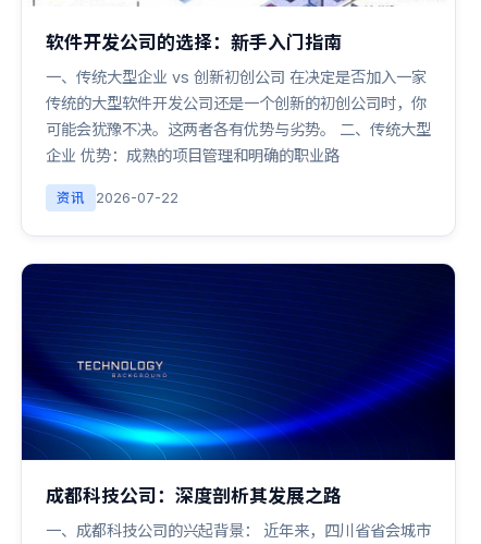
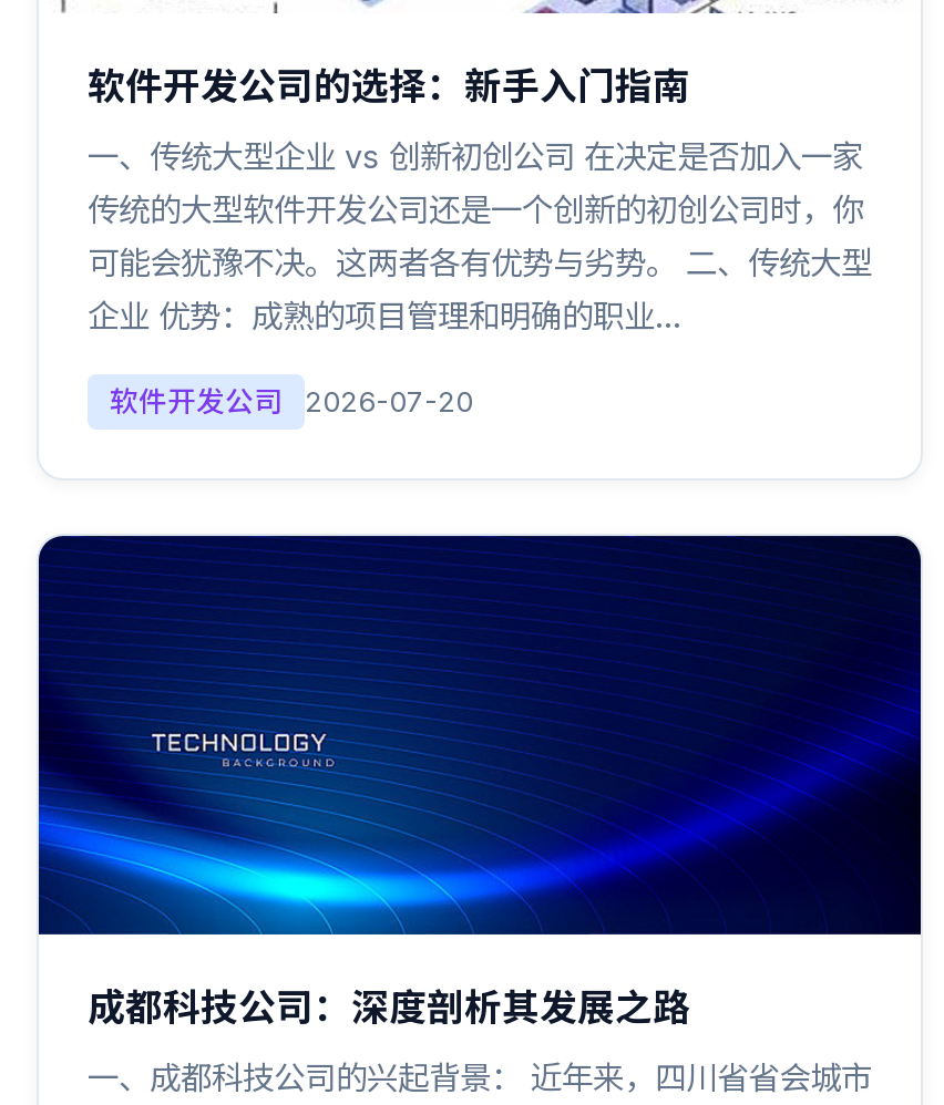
[46,146,340,165] 企业 优势：成熟的项目管理和明确的职业路 -> [88,297,681,334] 企业 优势：成熟的项目管理和明确的职业…
[57,190,178,206] 资讯 | 2026-07-22 -> [110,385,473,419] 软件开发公司 | 2026-07-20

